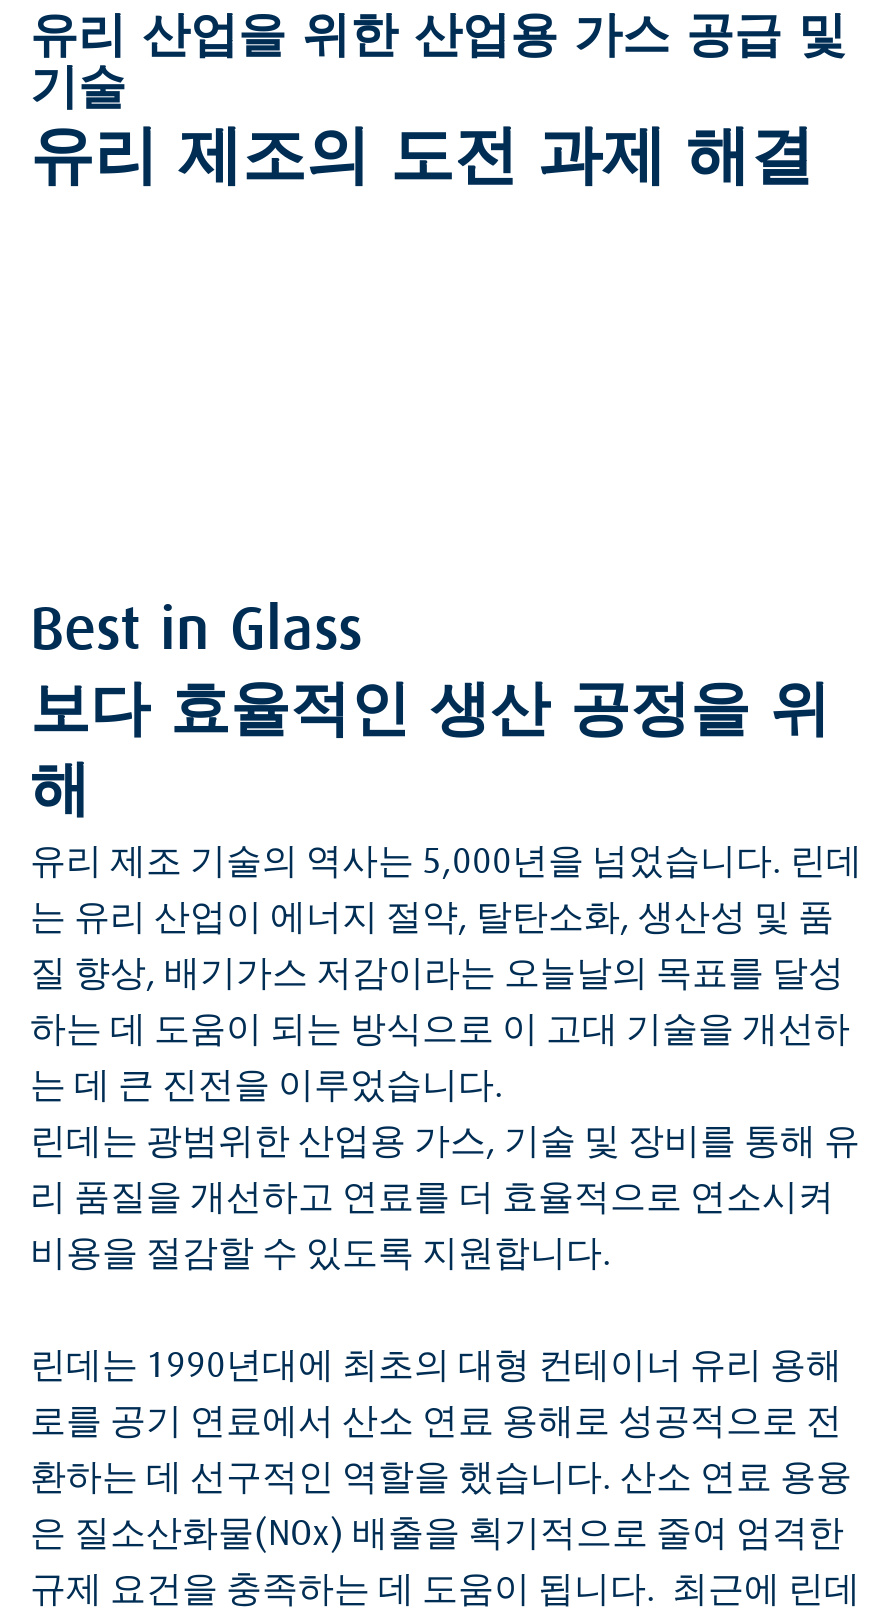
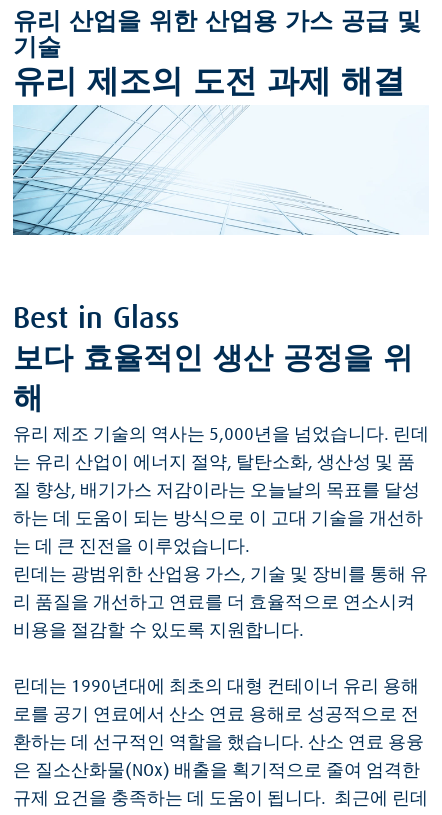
none -> [12,104,400,236] [image]

